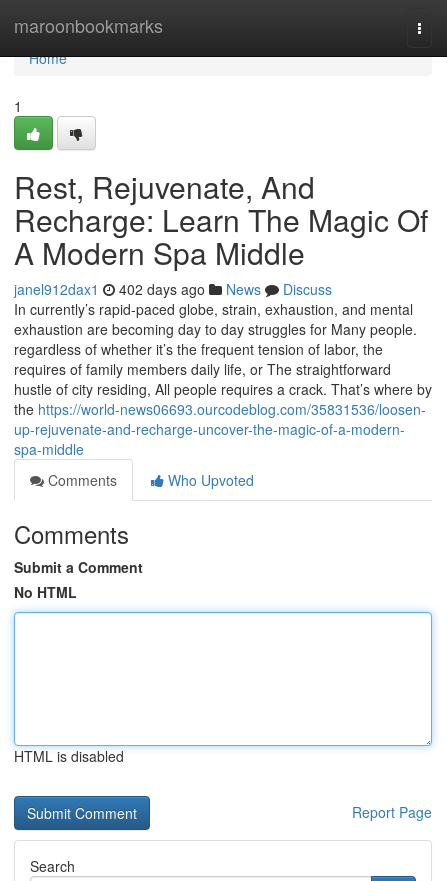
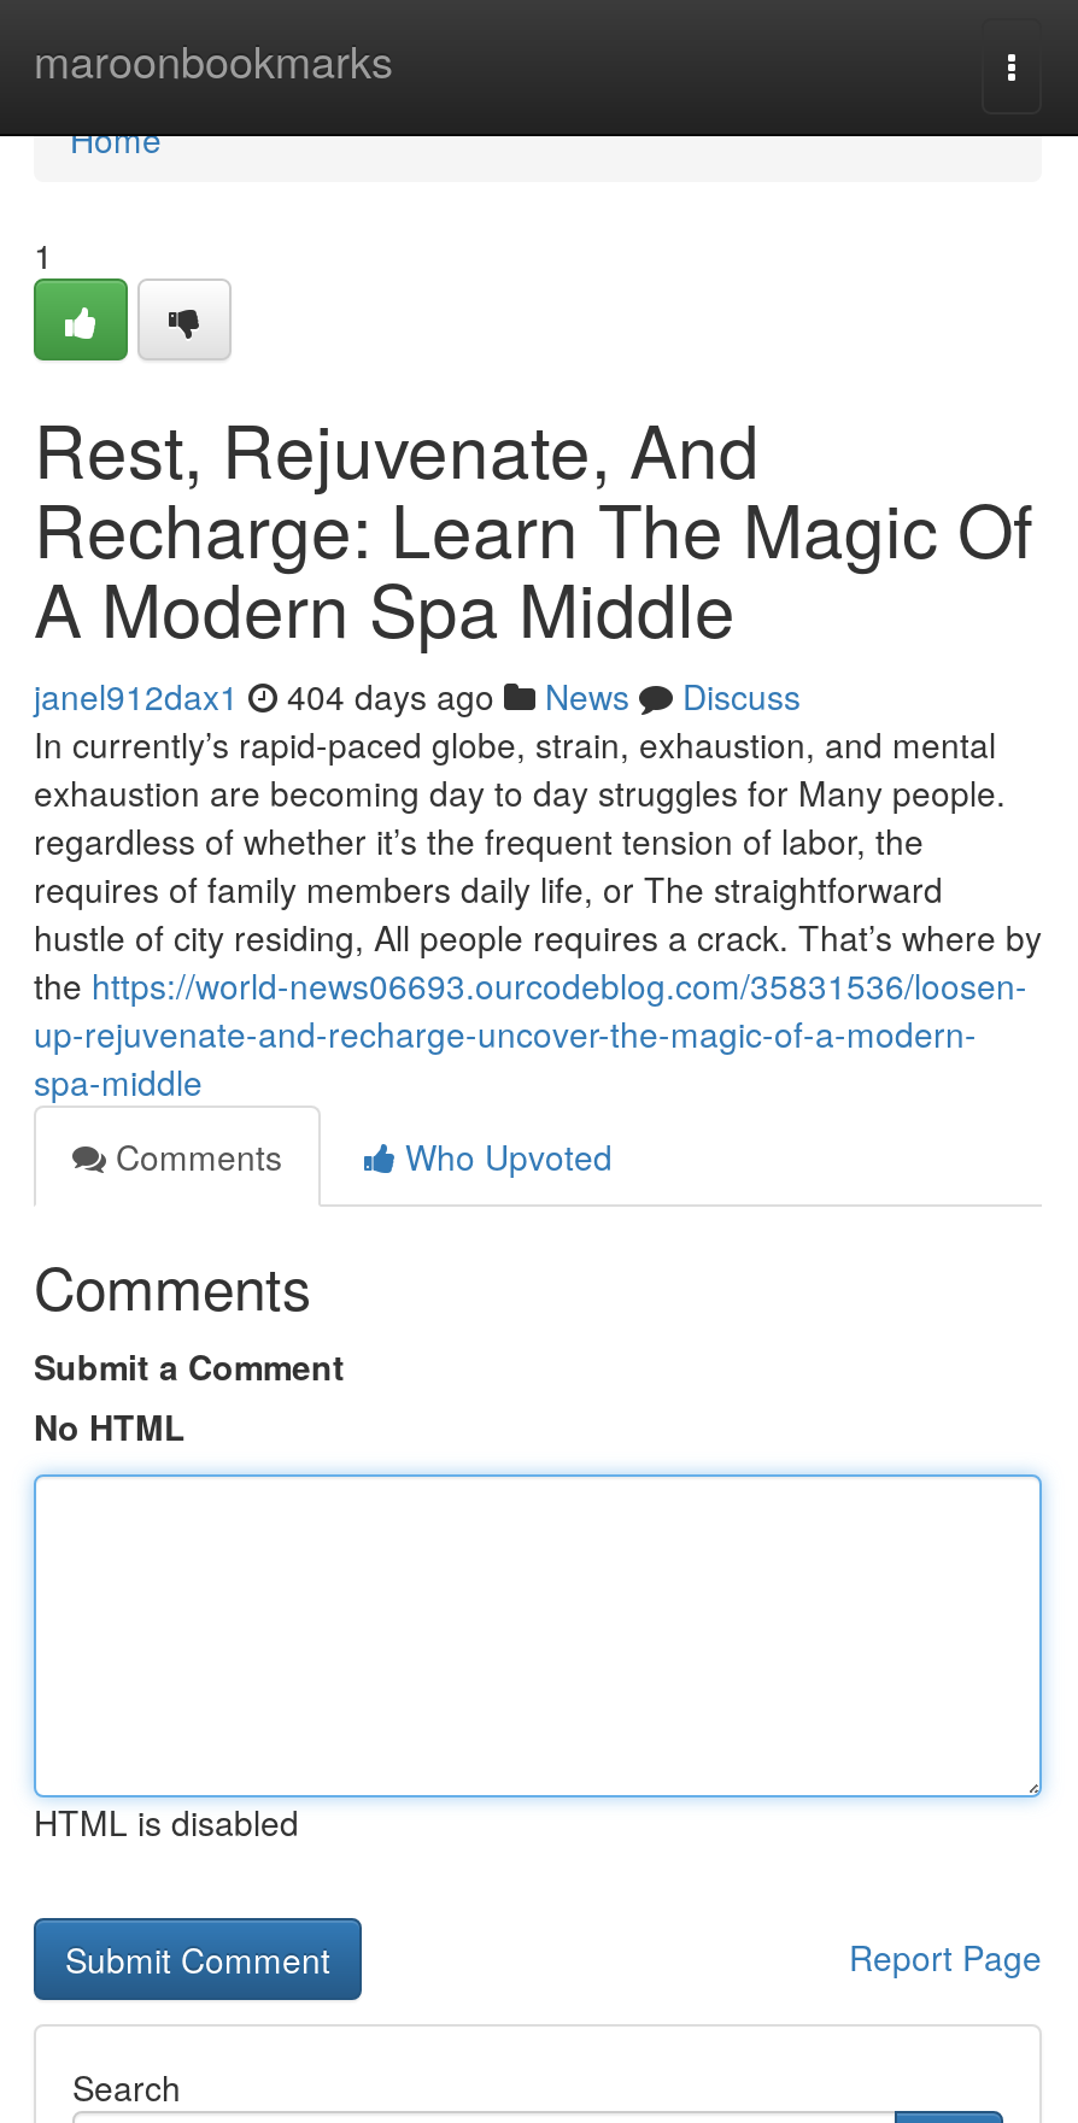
[14,279,332,299] janel912dax1 402 days ago News Discuss -> [34,671,801,720] janel912dax1 404 days ago News Discuss

